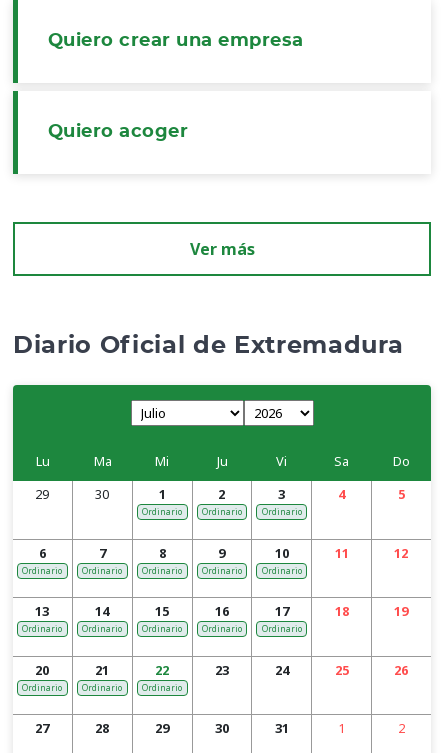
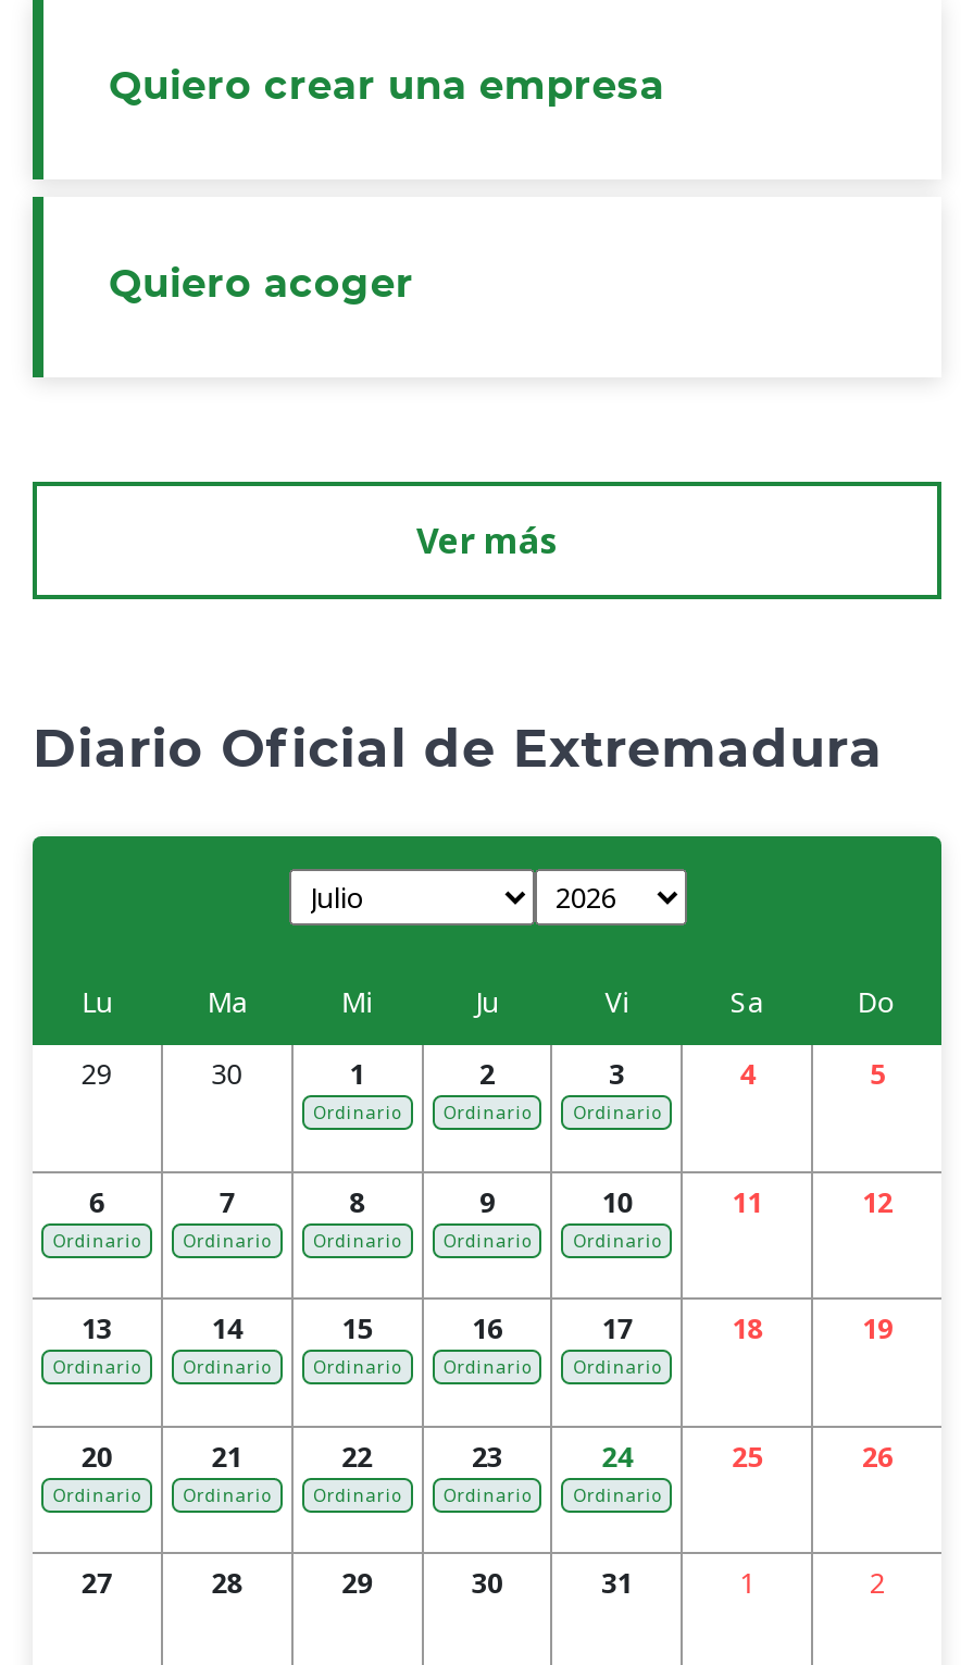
none -> [444,1481,531,1505] Ordinario
none -> [574,1481,661,1505] Ordinario

